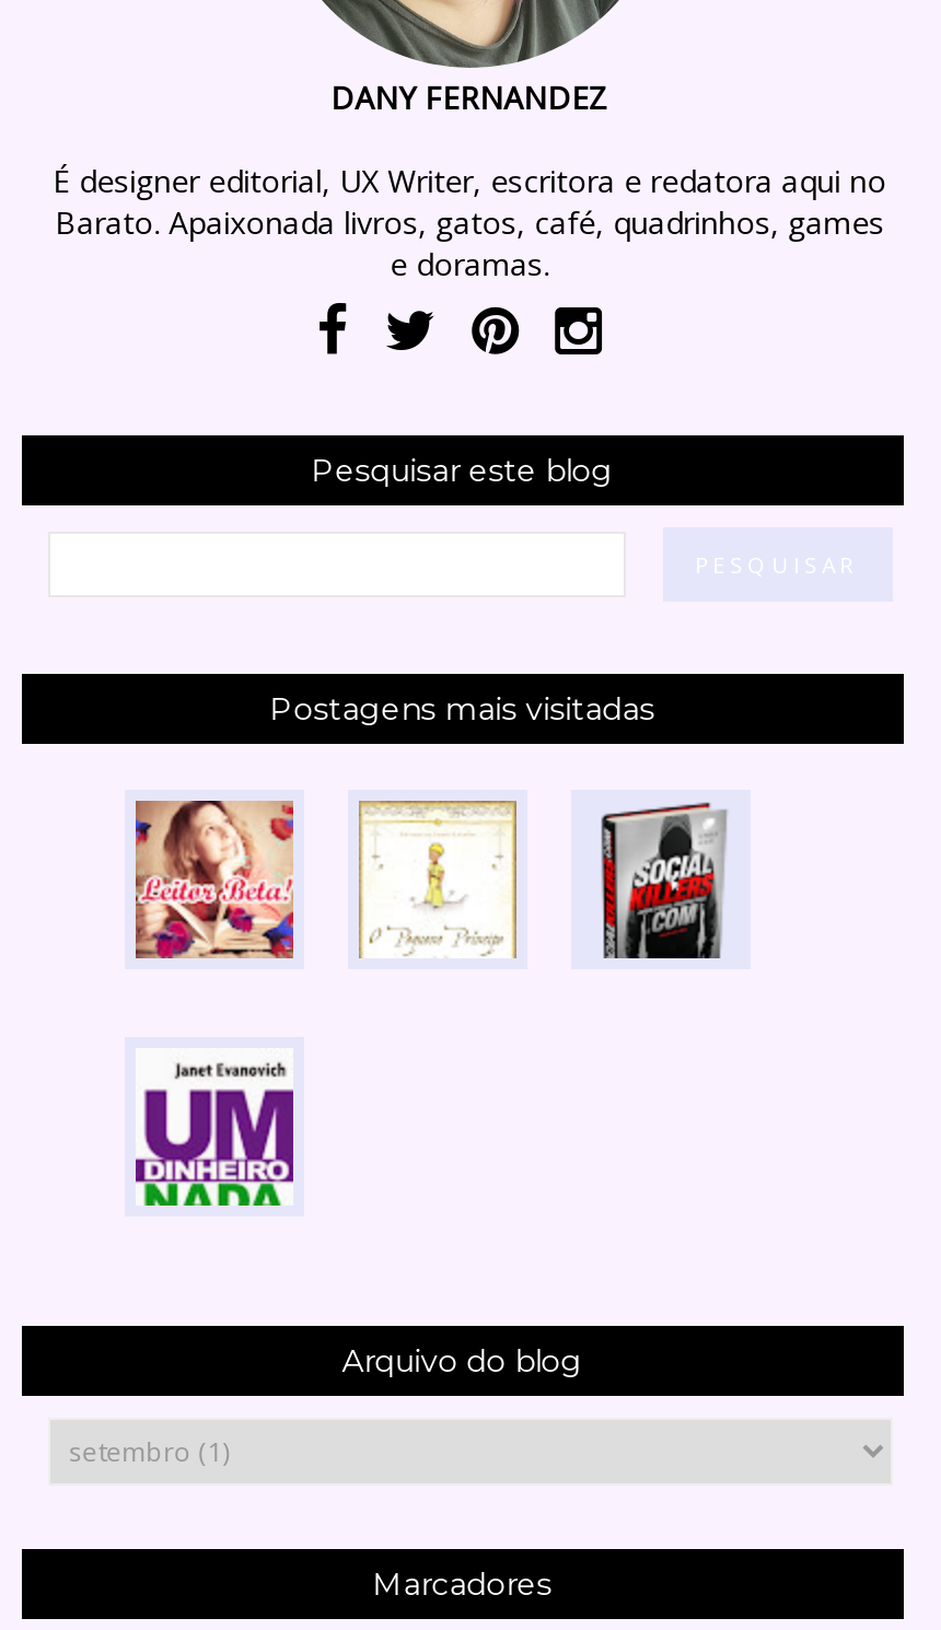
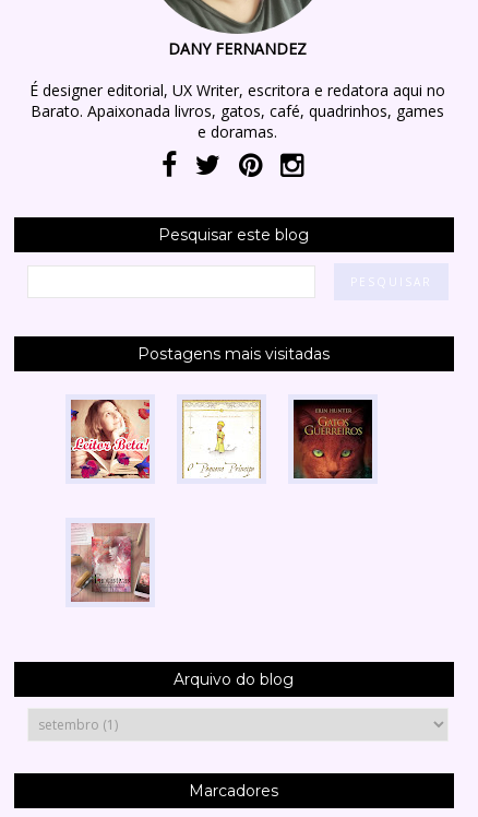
[582,801,740,960] [image] -> [292,399,373,479] [image]
[133,1048,295,1208] [image] -> [70,522,151,603] [image]

